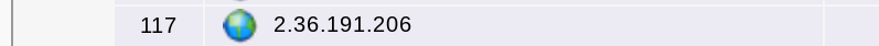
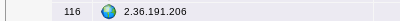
[140,13,178,37] 117 -> [63,6,80,17] 116

